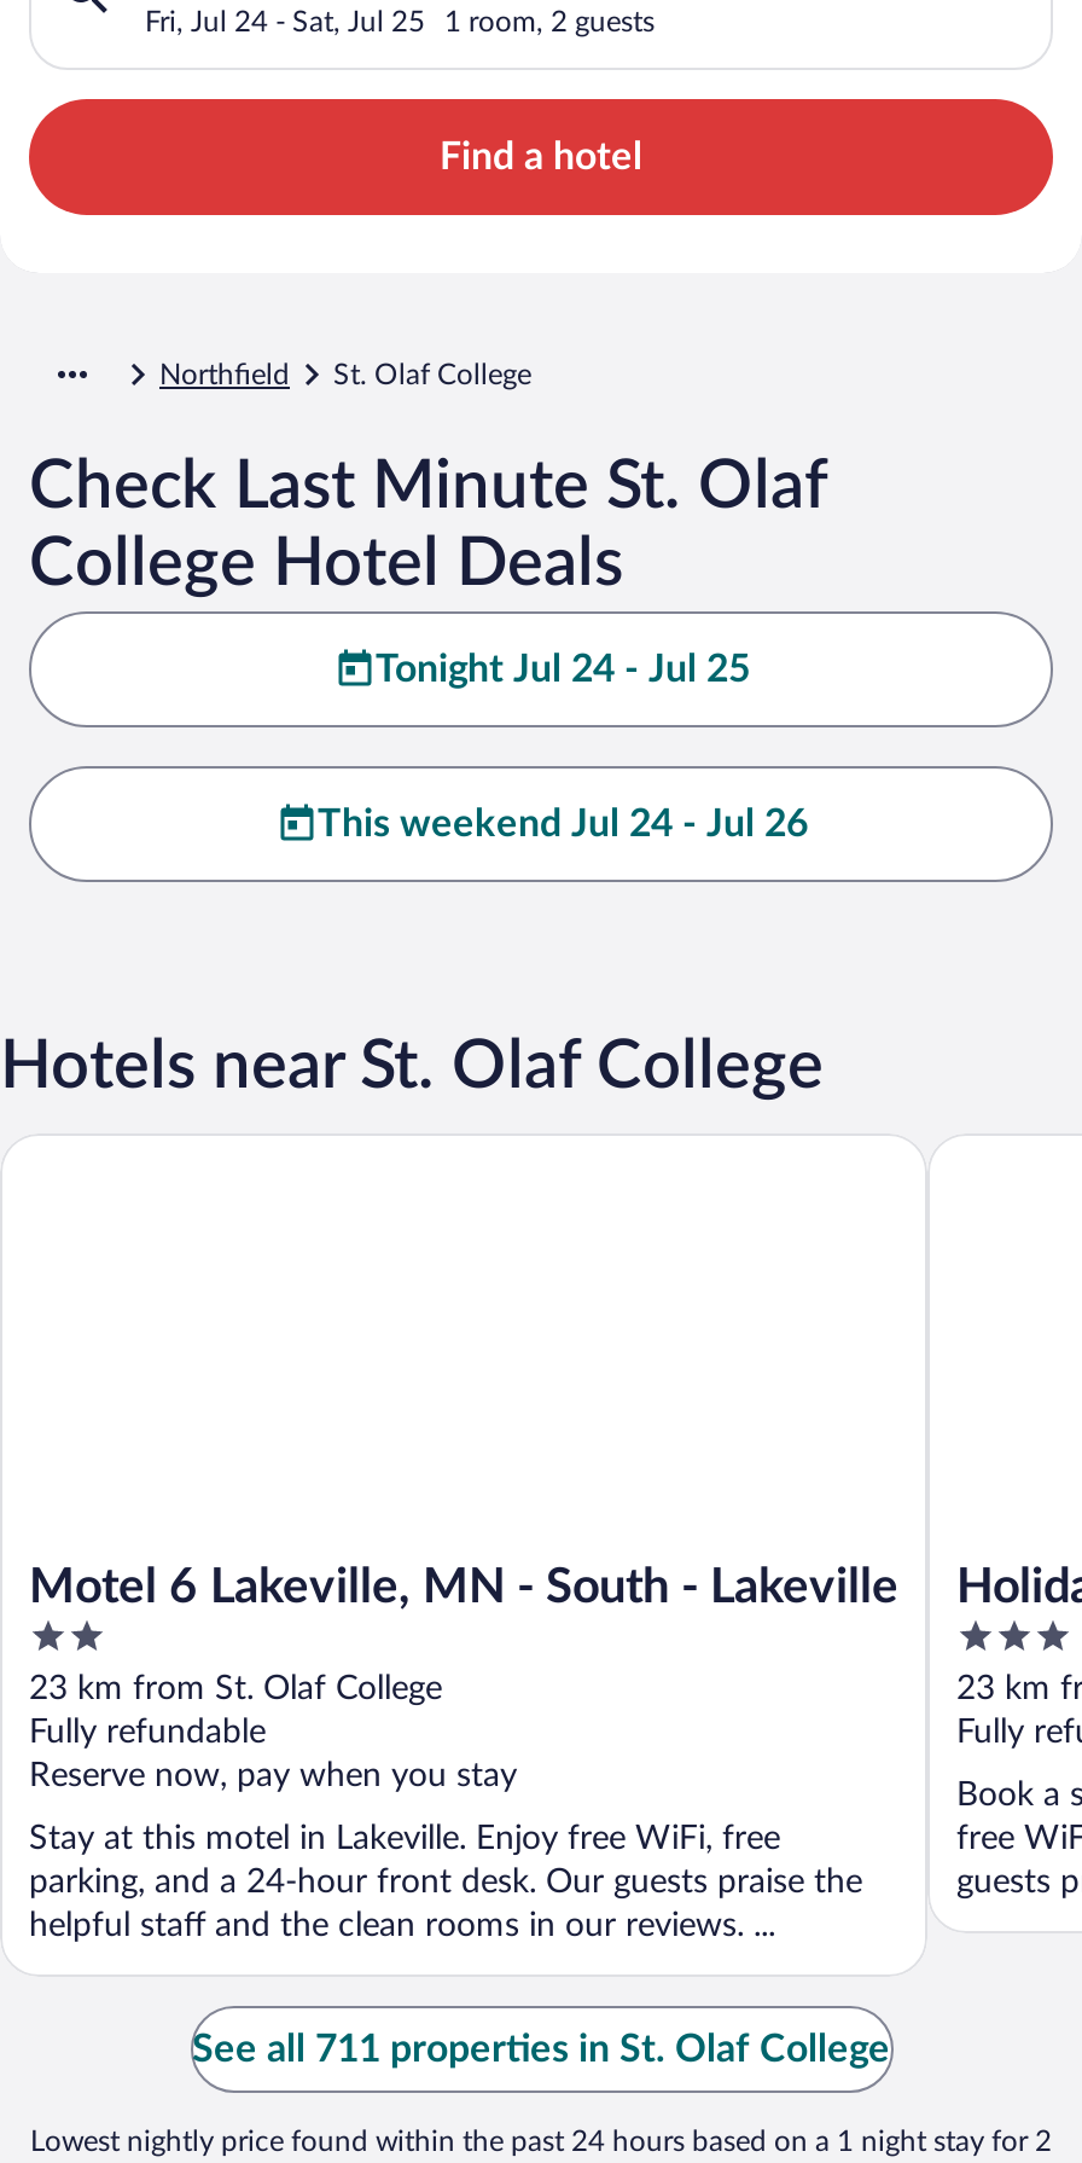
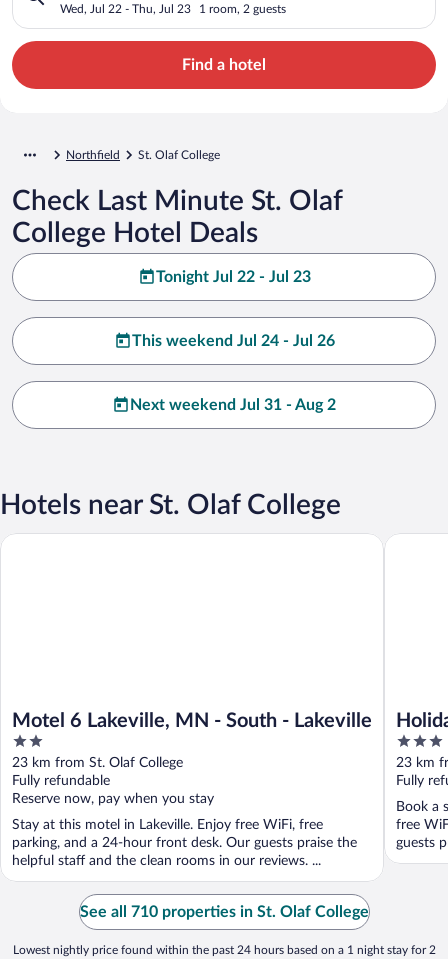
[145,7,425,36] Fri, Jul 24 - Sat, Jul 25 -> [60,3,191,15] Wed, Jul 22 - Thu, Jul 23
[376,649,750,688] Tonight Jul 24 - Jul 25 -> [155,269,310,285] Tonight Jul 22 - Jul 23
none -> [130,397,336,413] Next weekend Jul 31 - Aug 2
[192,2031,890,2069] See all 711 properties in St. Olaf College -> [79,904,368,920] See all 710 properties in St. Olaf College

